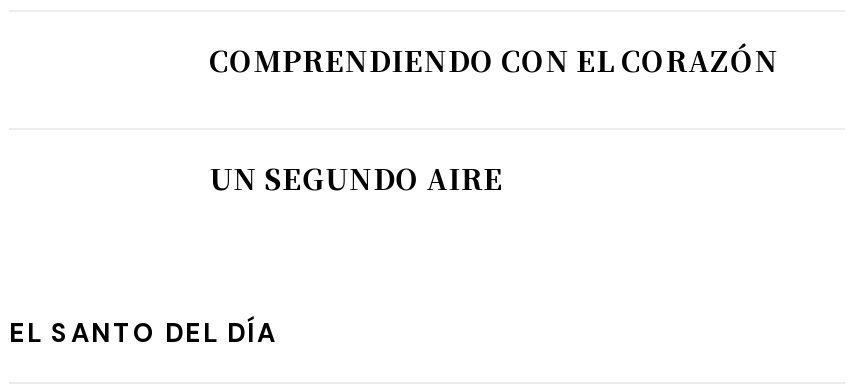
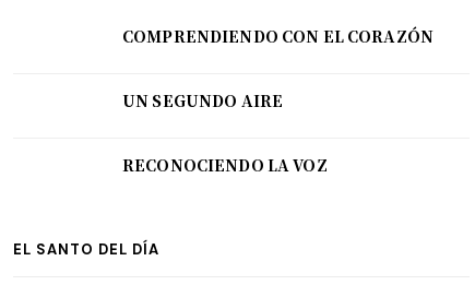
none -> [122,154,327,175] RECONOCIENDO LA VOZ

